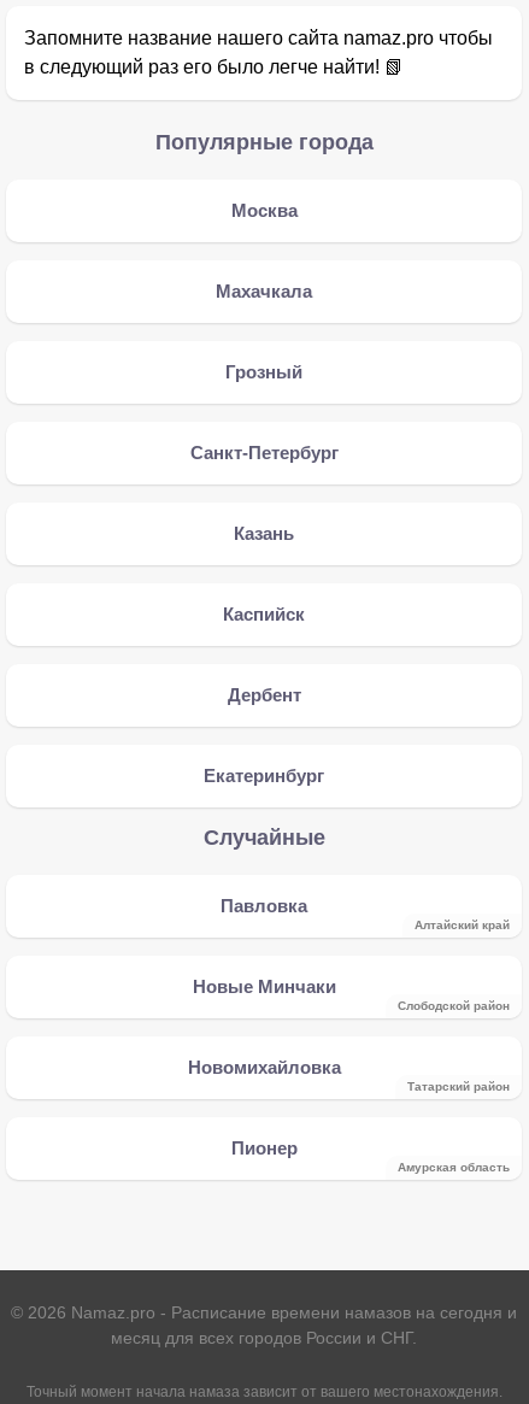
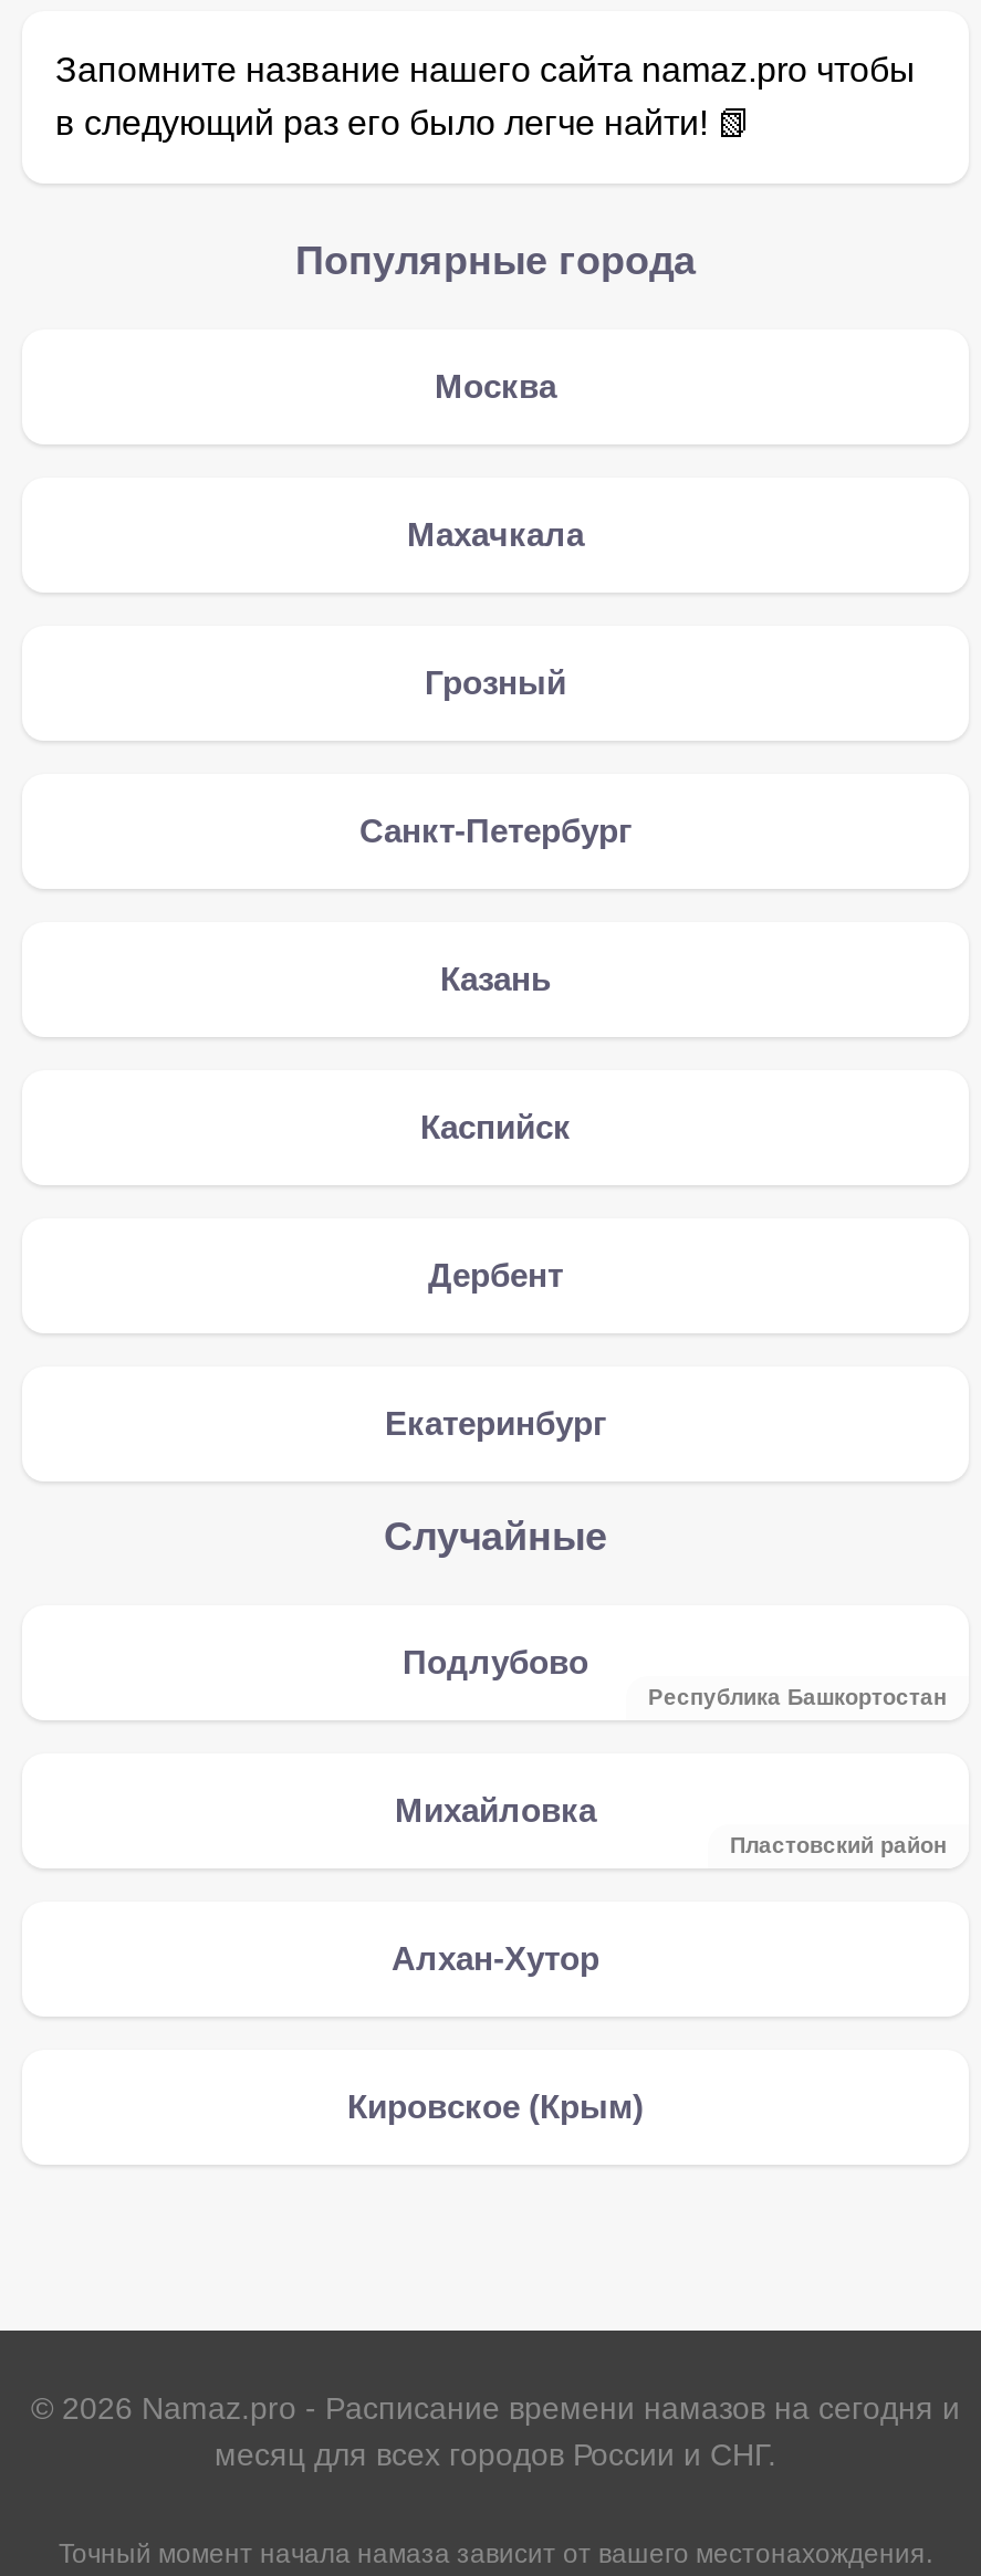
[221,895,510,932] Павловка | Алтайский край -> [403,1643,947,1709] Подлубово | Республика Башкортостан
[192,976,510,1012] Новые Минчаки | Слободской район -> [395,1791,947,1857] Михайловка | Пластовский район
[187,1057,510,1093] Новомихайловка | Татарский район -> [392,1939,599,1977] Алхан-Хутор
[231,1138,510,1174] Пионер | Амурская область -> [347,2087,644,2125] Кировское (Крым)

